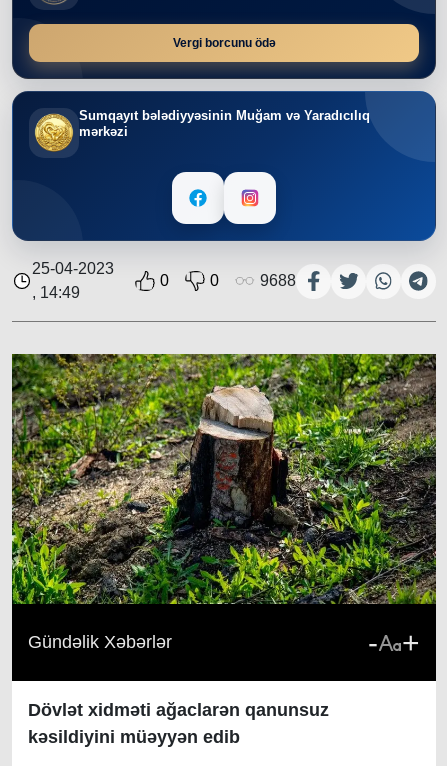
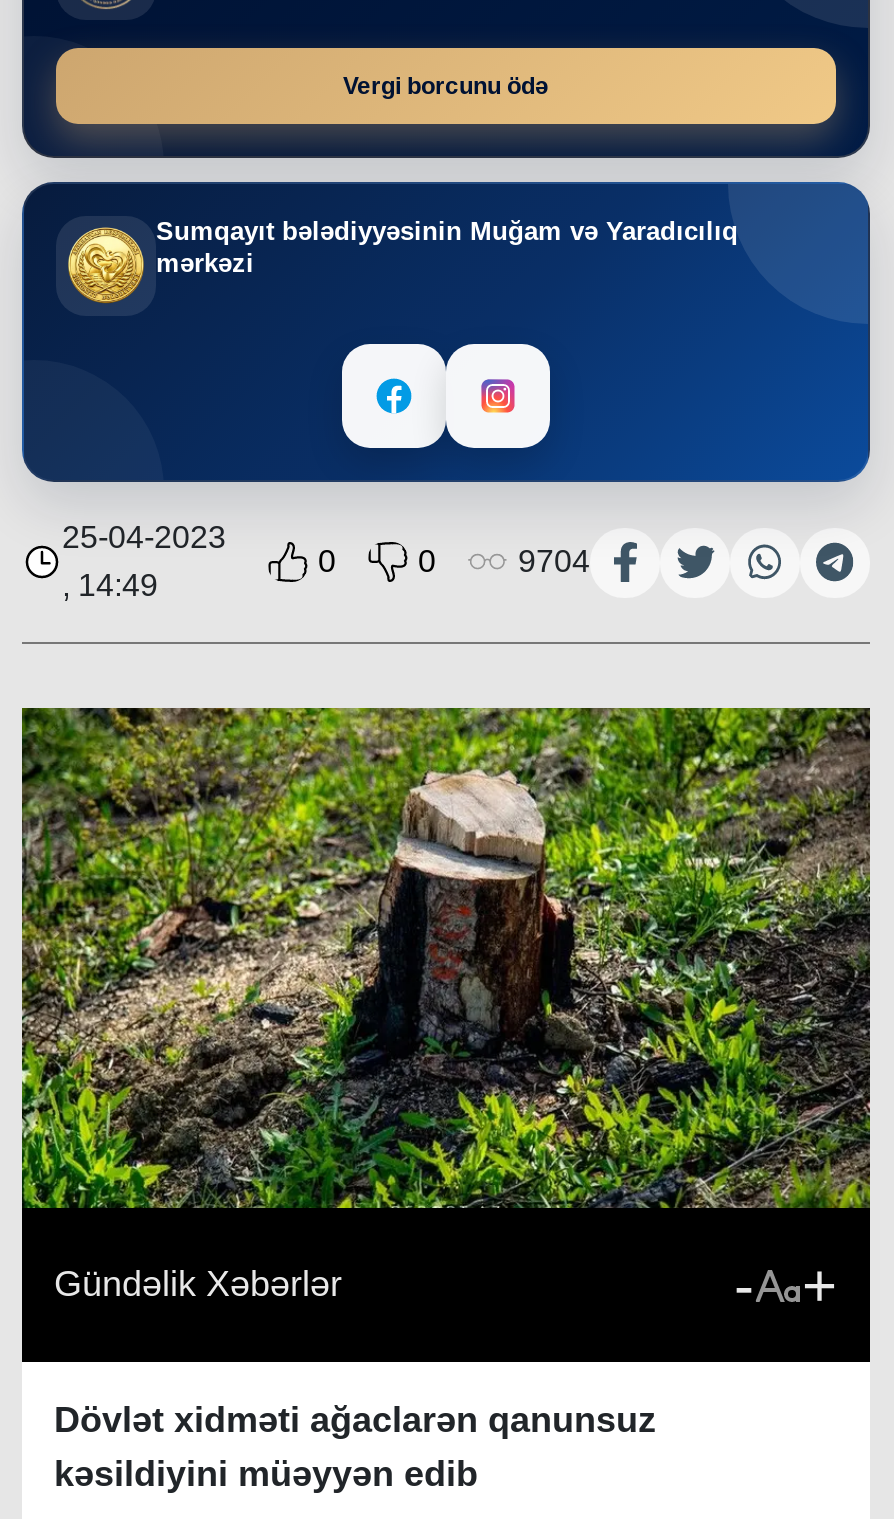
[260,272,296,289] 9688 -> [518,544,590,578] 9704

